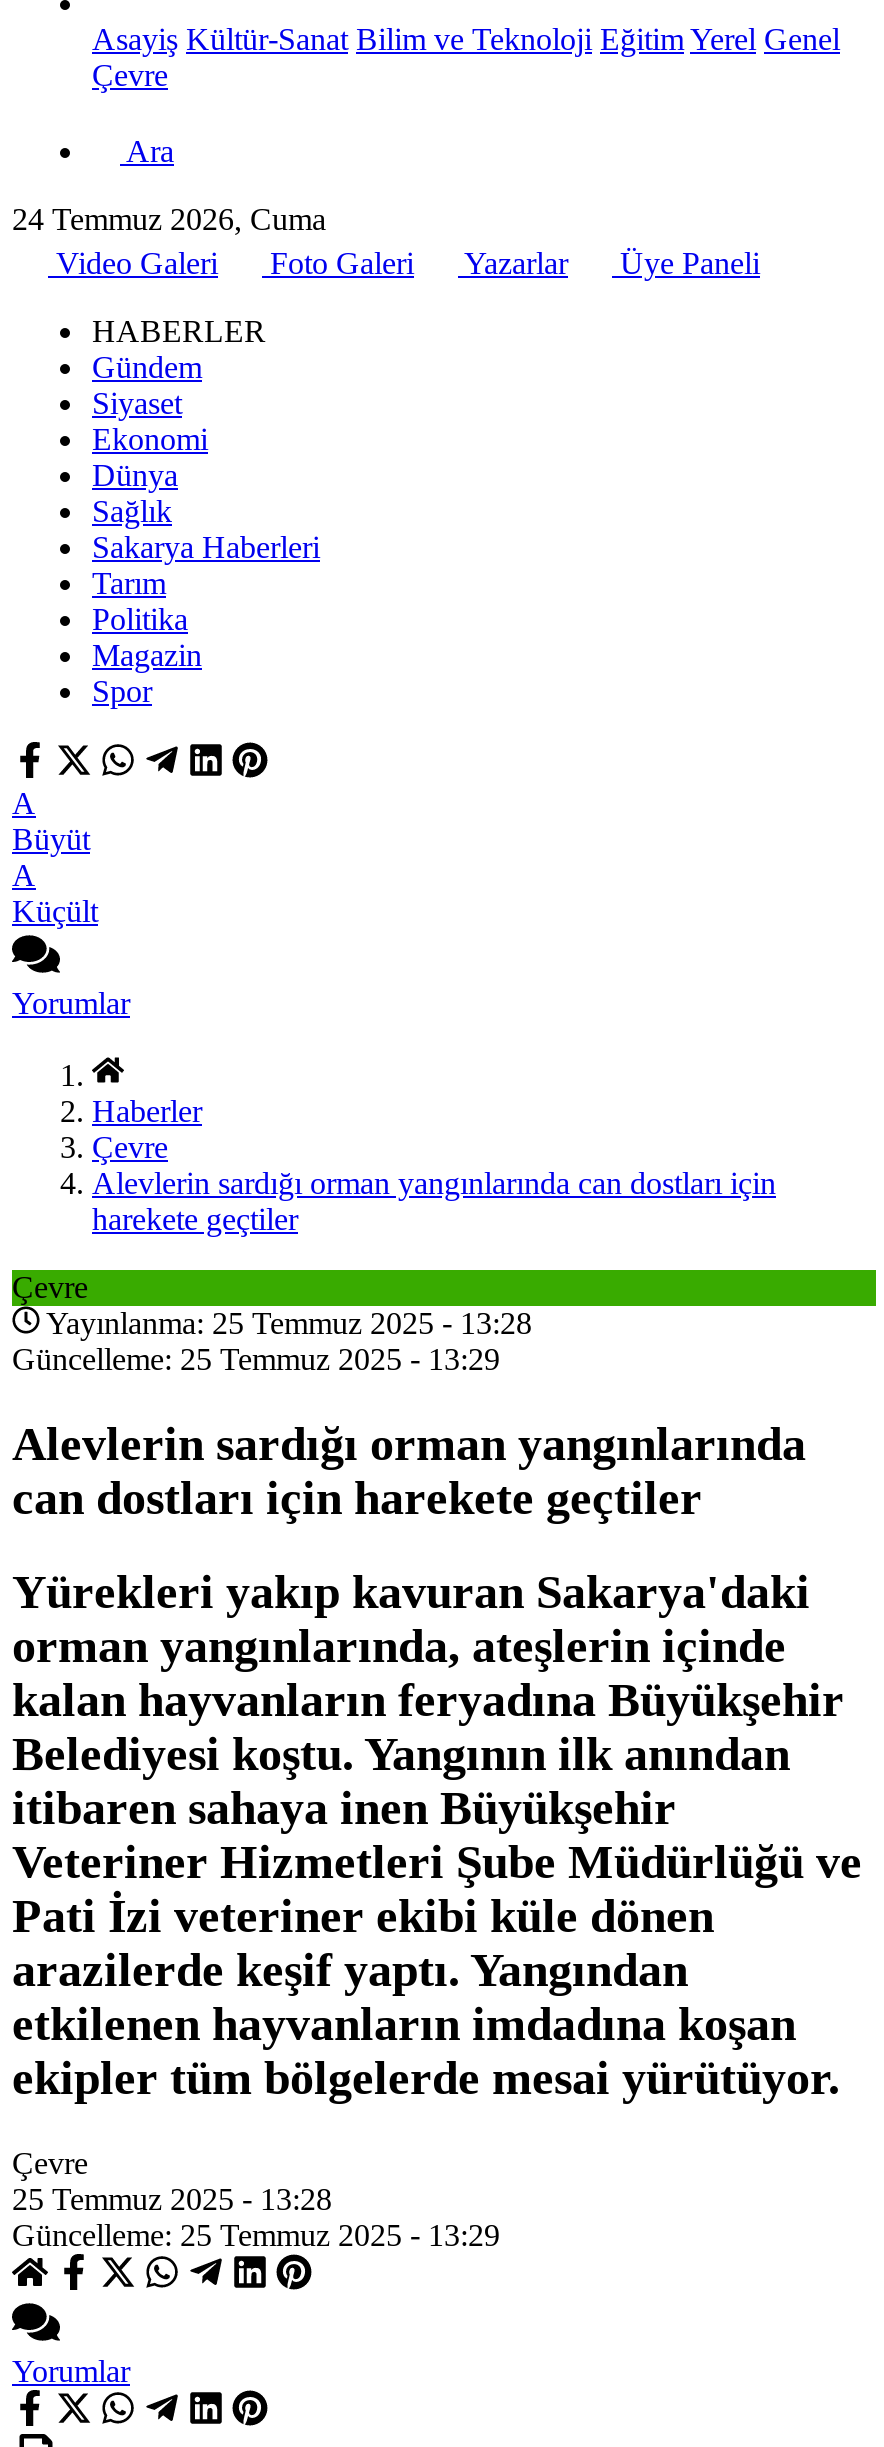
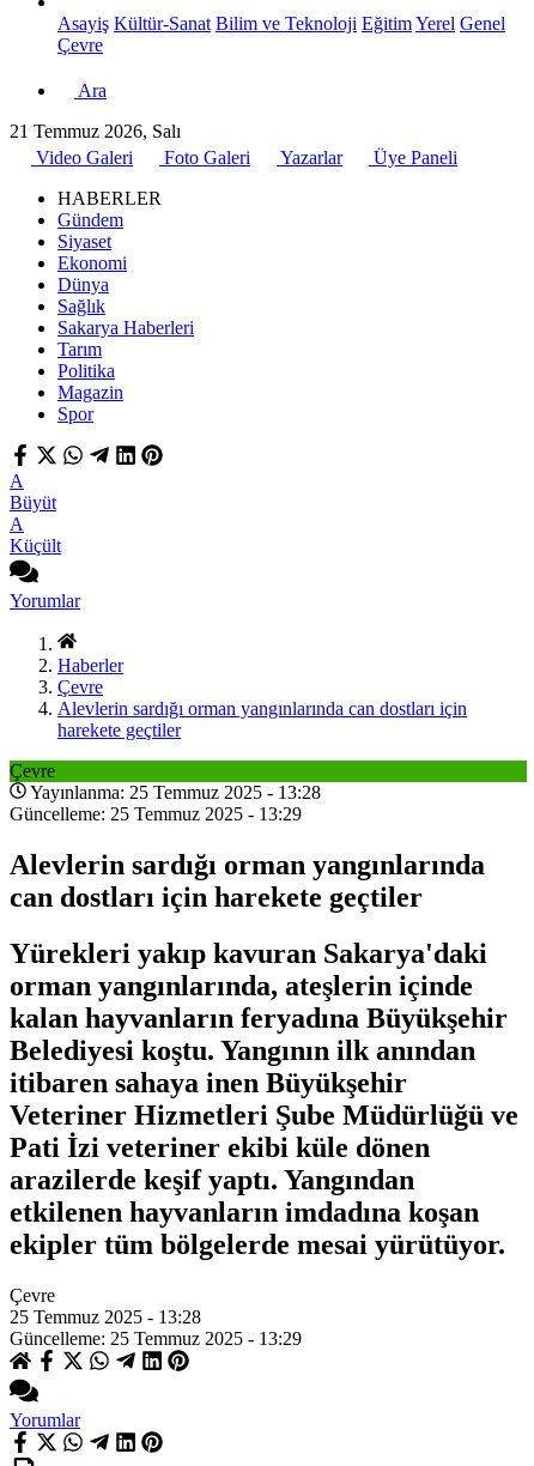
[12,202,326,236] 24 Temmuz 2026, Cuma -> [10,121,181,141] 21 Temmuz 2026, Salı

